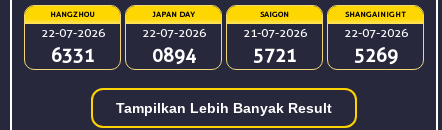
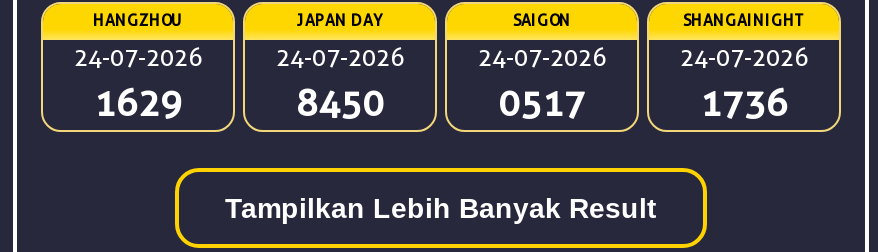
[40,26,104,40] 22-07-2026 -> [74,45,202,73] 24-07-2026
[141,26,205,40] 22-07-2026 -> [276,45,404,73] 24-07-2026
[242,26,306,40] 21-07-2026 -> [478,45,606,73] 24-07-2026
[343,26,407,40] 22-07-2026 -> [680,45,808,73] 24-07-2026
[50,45,94,66] 6331 -> [94,83,182,125] 1629
[151,45,195,66] 0894 -> [296,83,384,125] 8450
[252,45,296,66] 5721 -> [498,83,586,125] 0517
[353,45,397,66] 5269 -> [700,83,788,125] 1736

